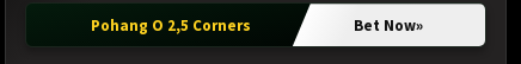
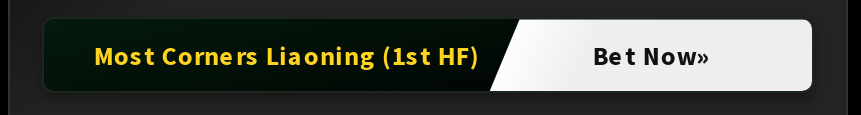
[91,15,251,35] Pohang O 2,5 Corners -> [94,39,480,73] Most Corners Liaoning (1st HF)

